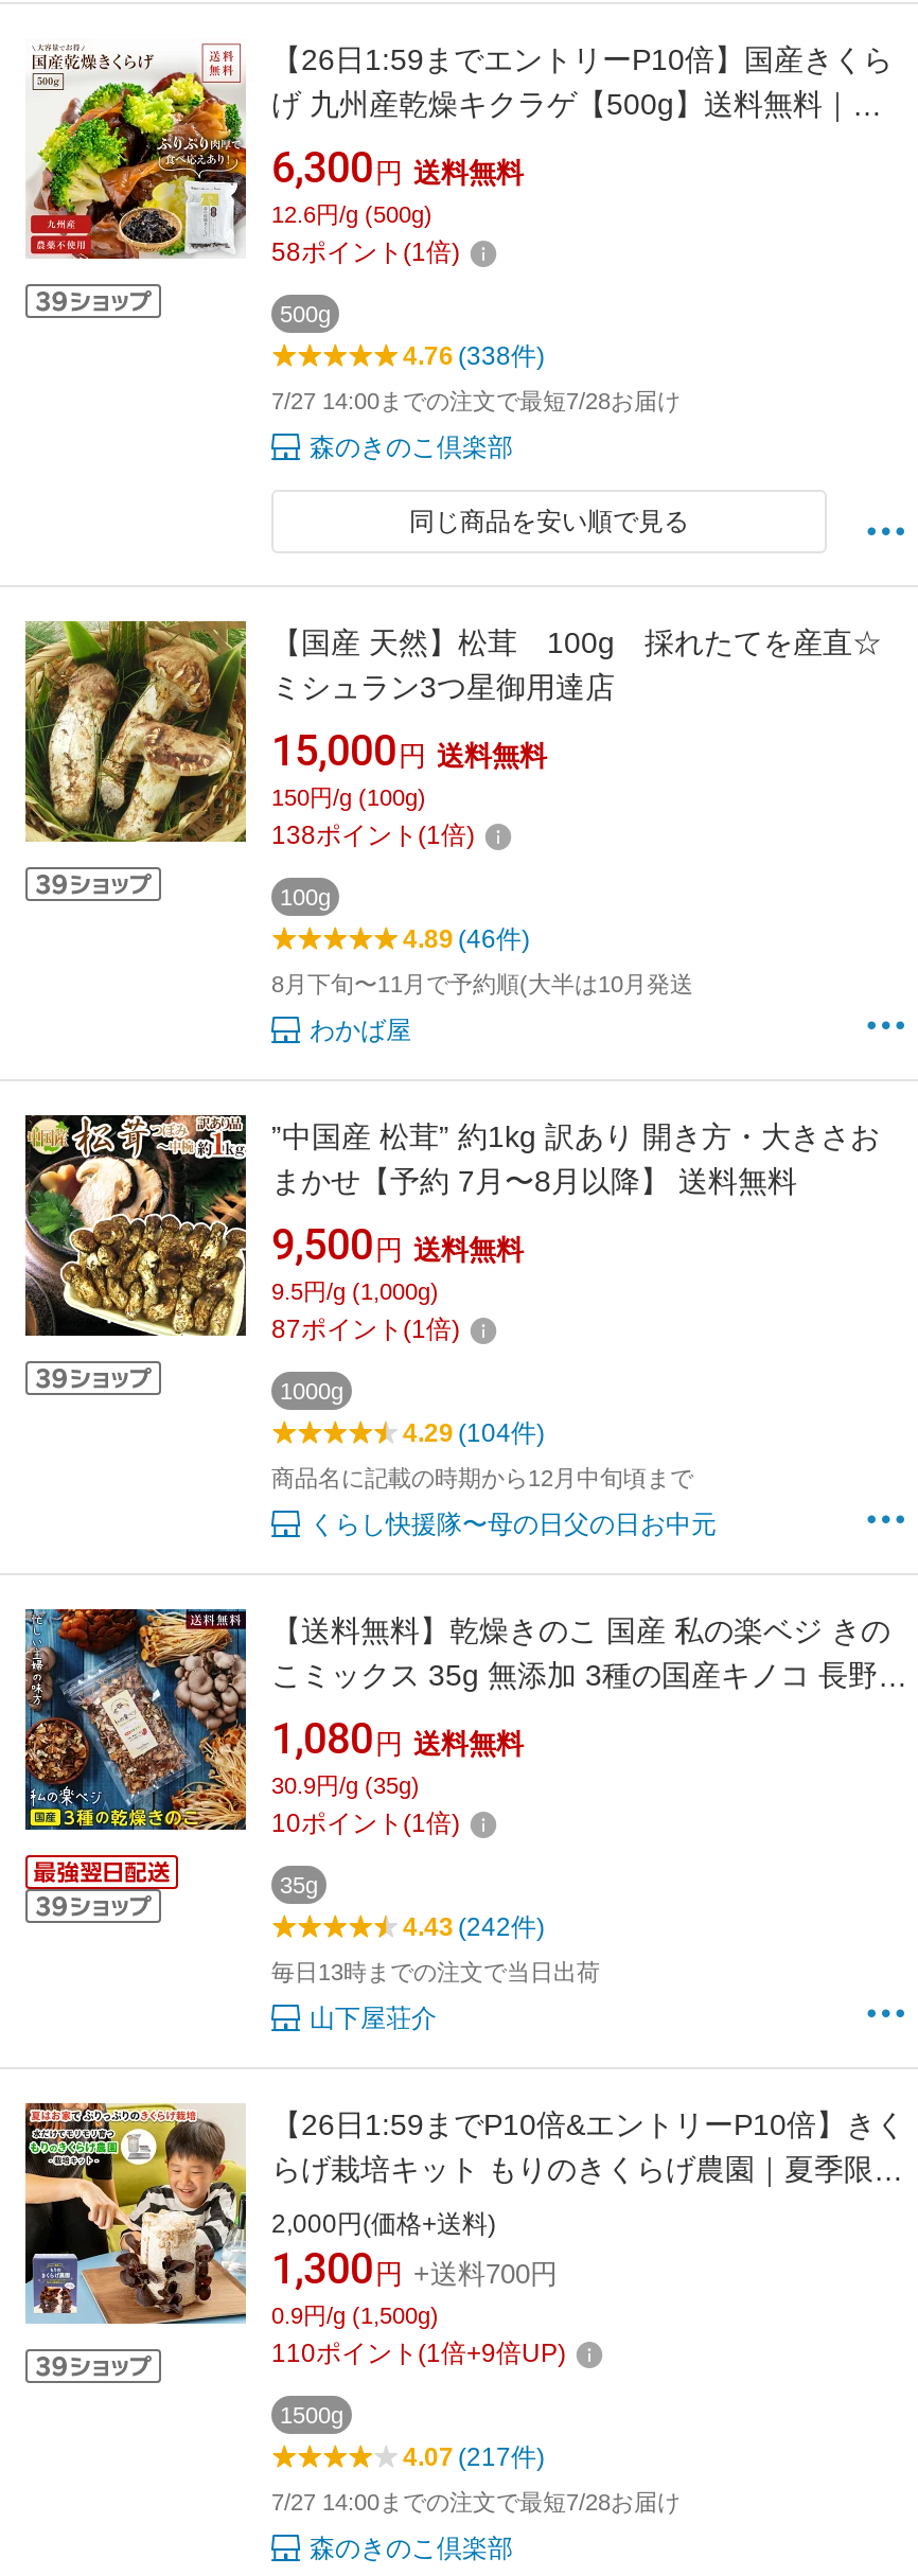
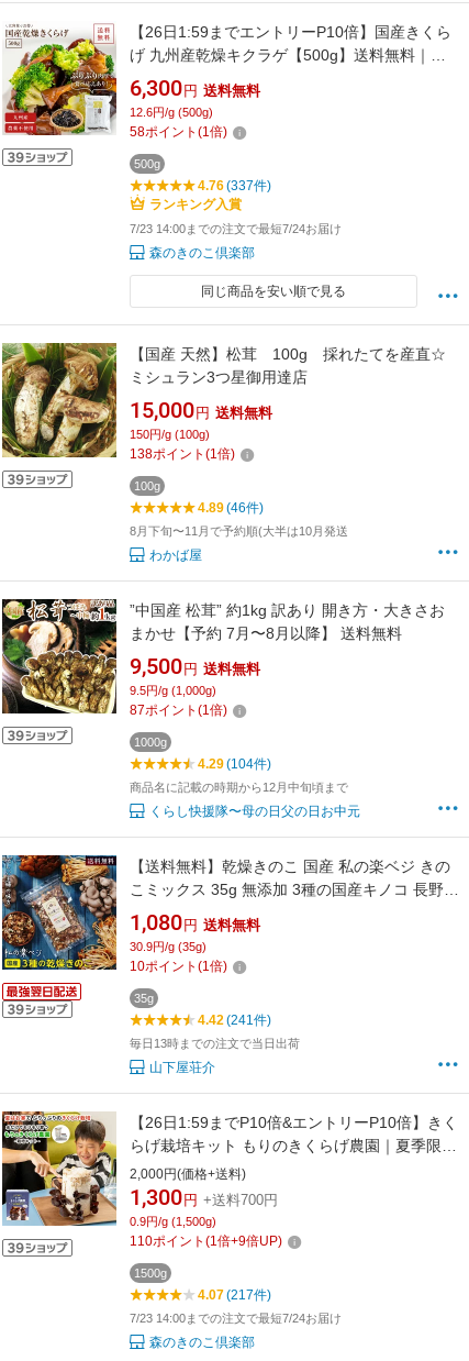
[403,342,545,372] 4.76 (338件) -> [149,179,271,213] 4.76 (337件) | ランキング入賞
[271,389,681,414] 7/27 14:00までの注文で最短7/28お届け -> [130,223,342,236] 7/23 14:00までの注文で最短7/24お届け
[403,1913,545,1943] 4.43 (242件) -> [198,1013,271,1028] 4.42 (241件)
[271,2490,681,2516] 7/27 14:00までの注文で最短7/28お届け -> [130,1312,342,1325] 7/23 14:00までの注文で最短7/24お届け

